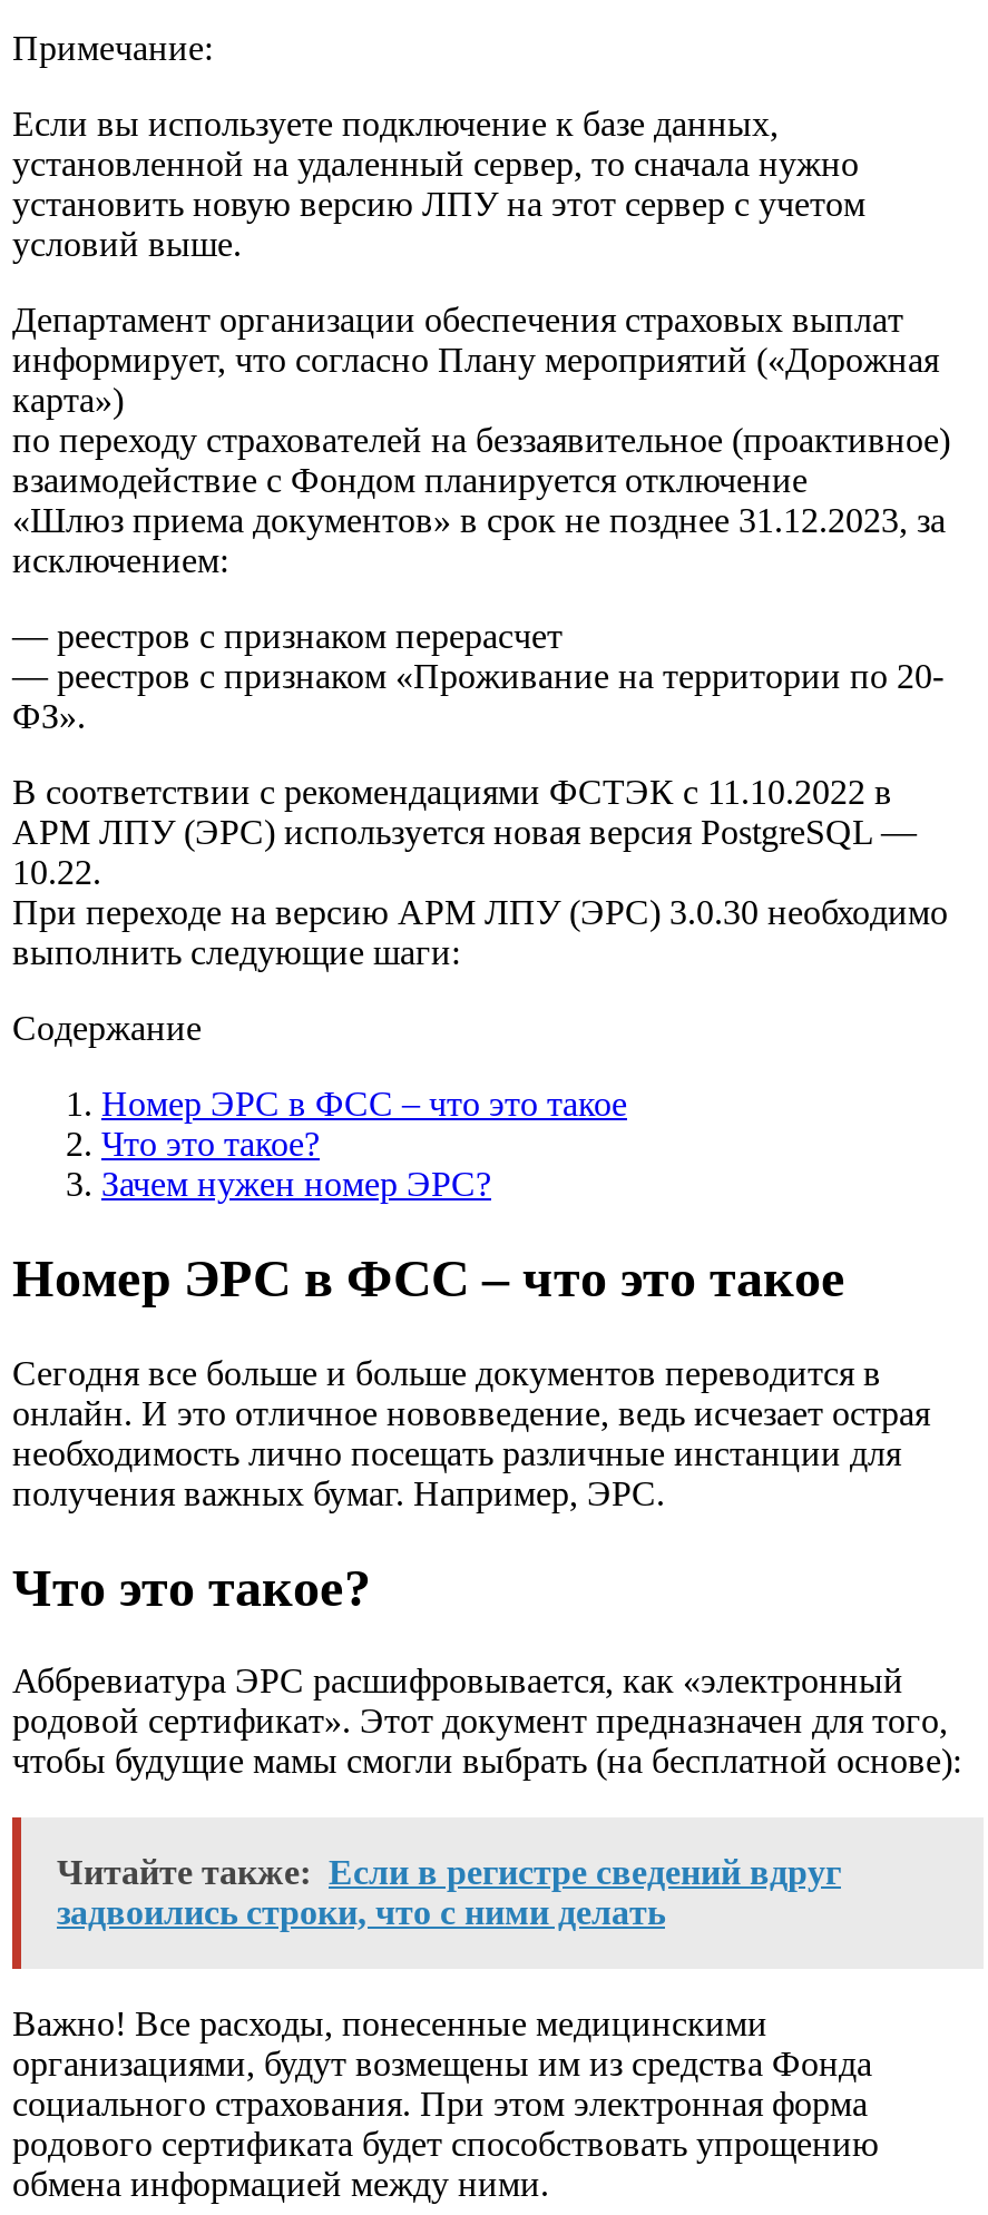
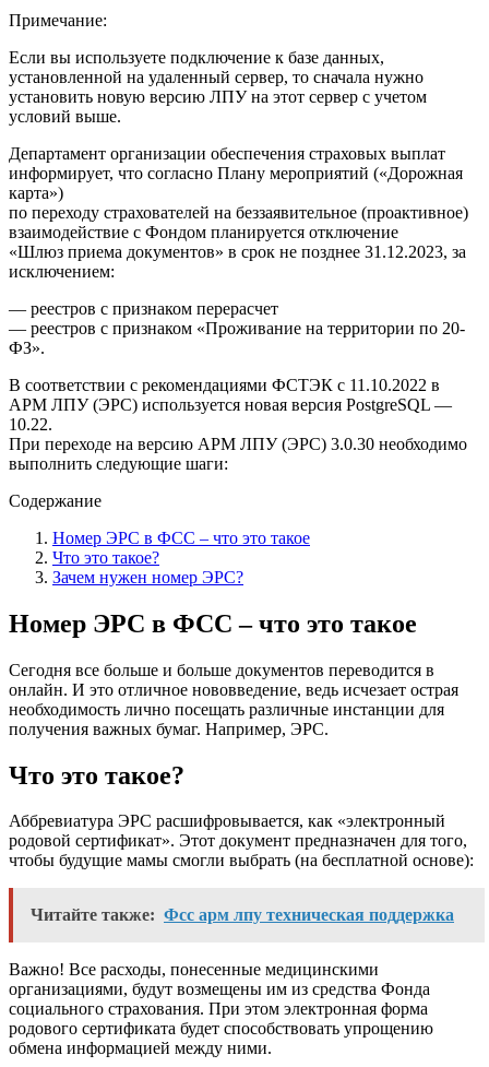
[57,1854,841,1932] Читайте также: Если в регистре сведений вдруг | задвоились строки, что с ними делать -> [31,906,454,924] Читайте также: Фсс арм лпу техническая поддержка

